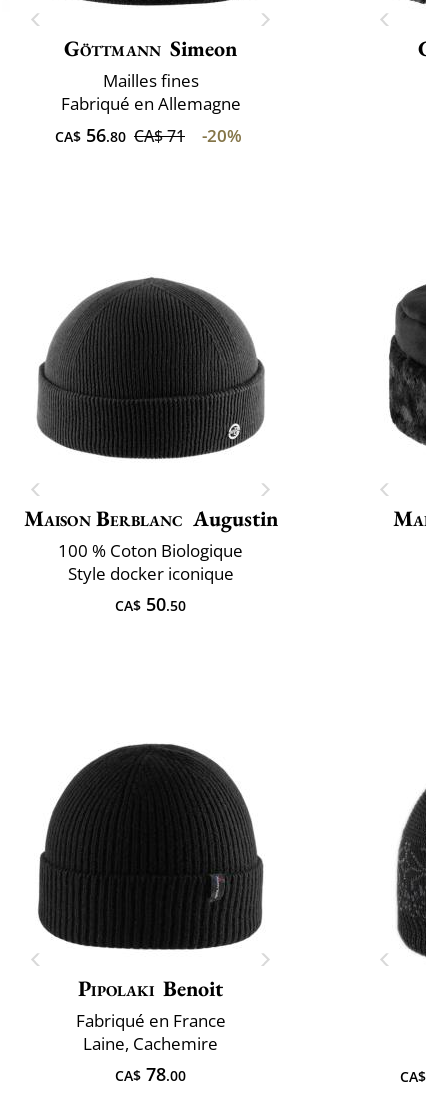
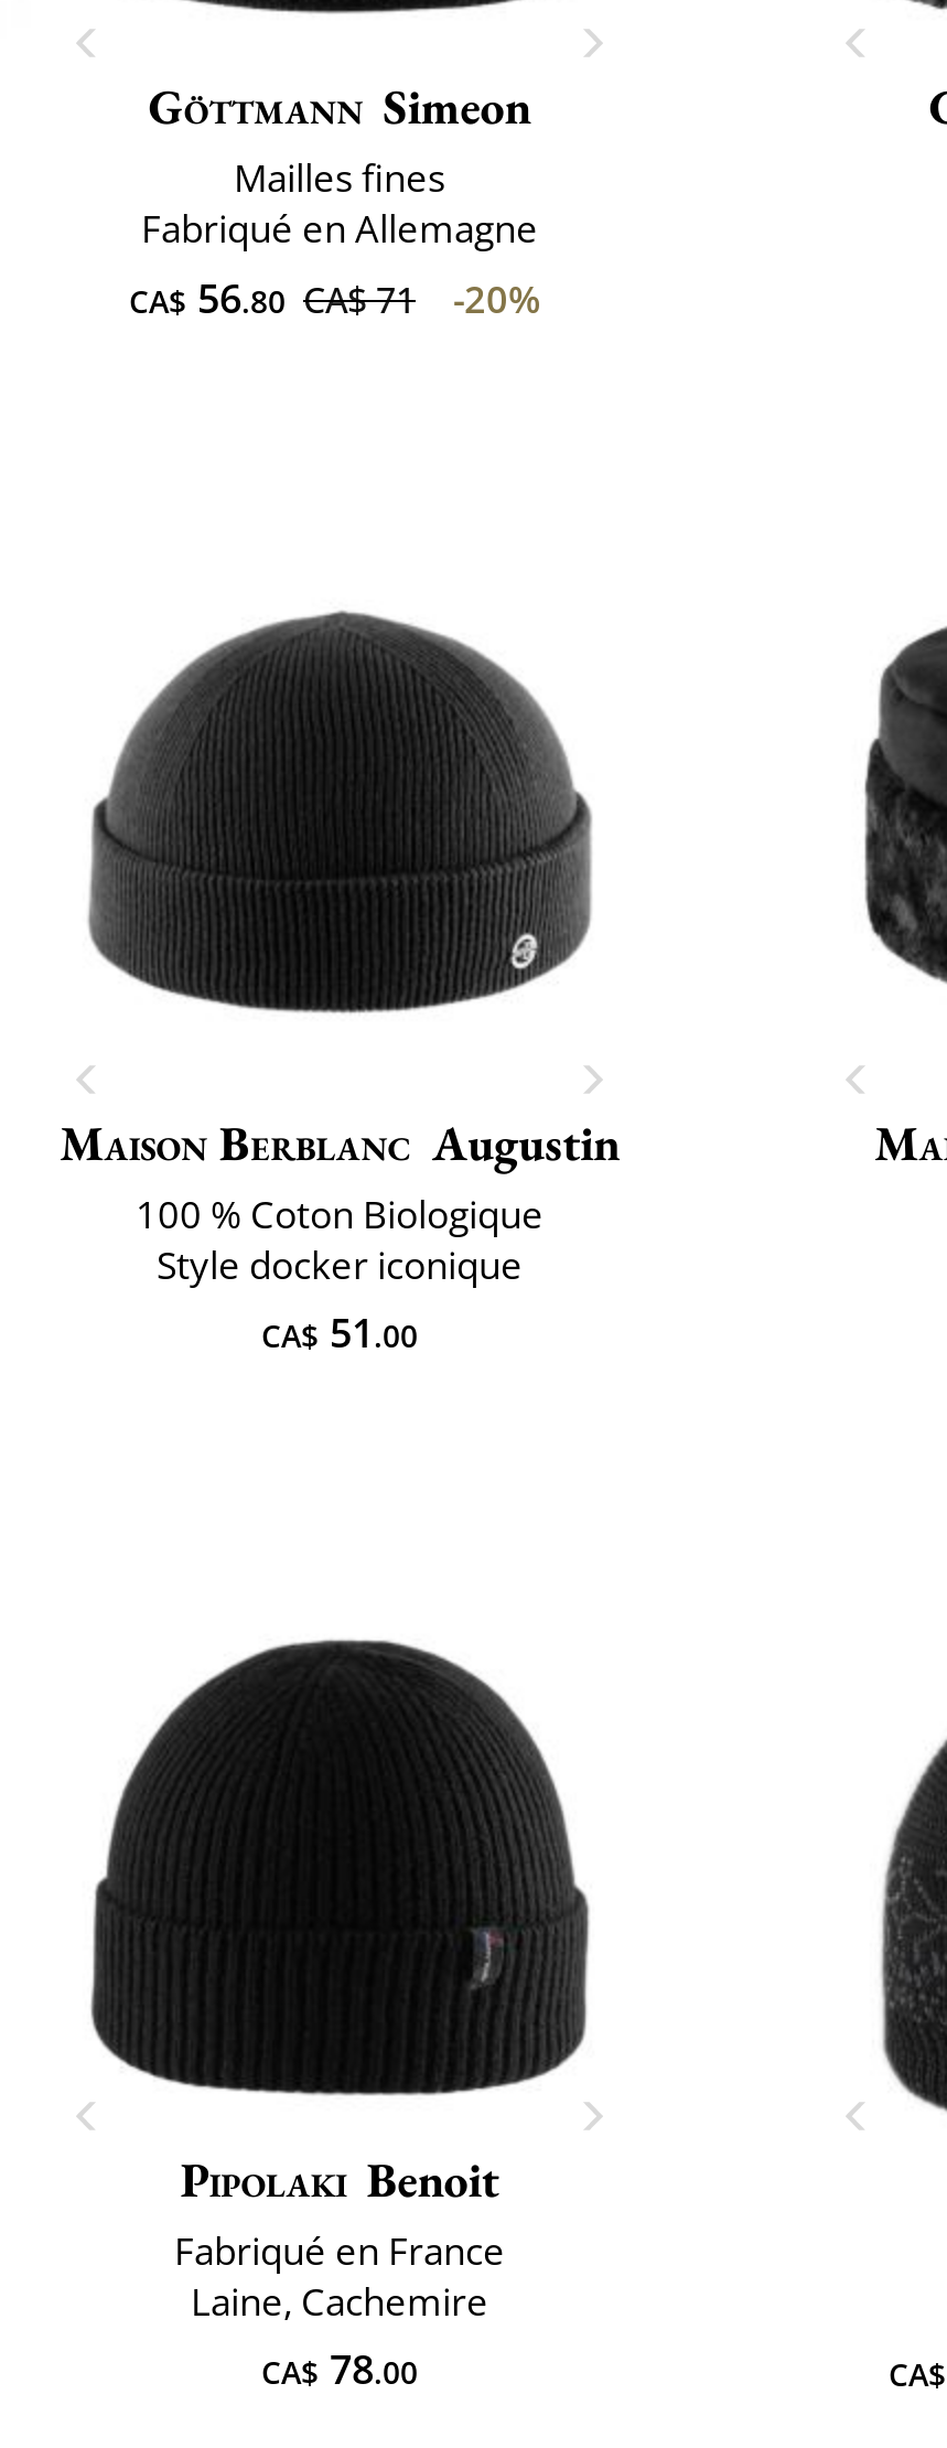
[115,592,186,616] CA$50.50 -> [261,1305,418,1358] CA$51.00

